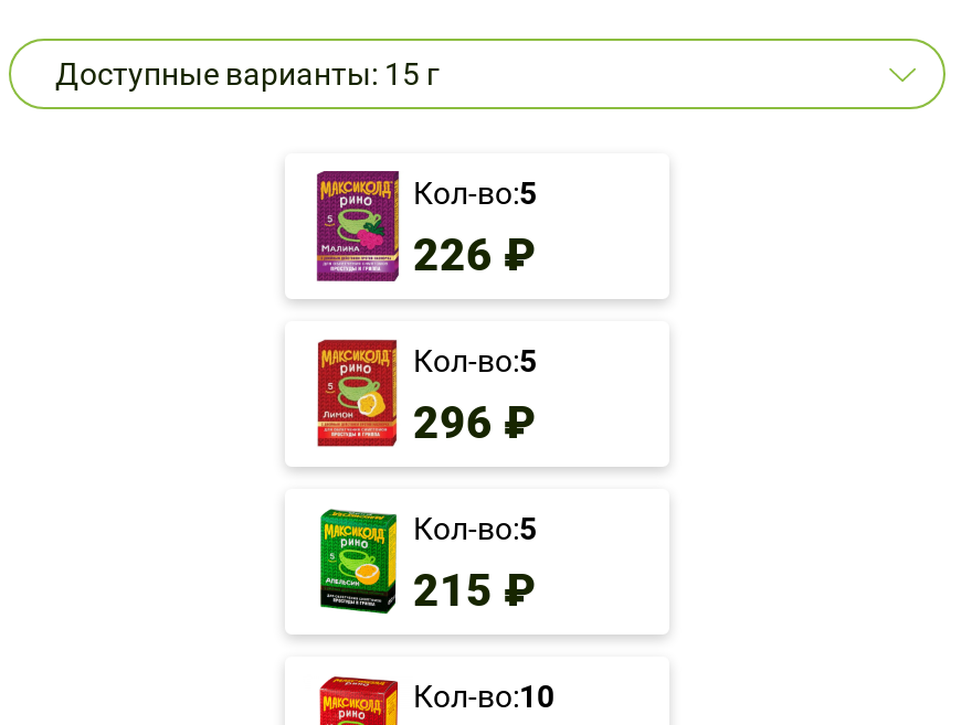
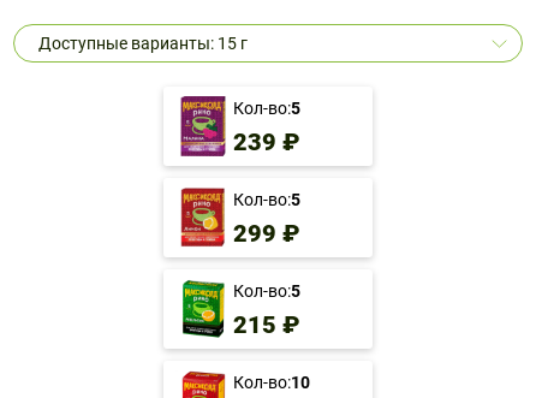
[413,228,537,281] 226 ₽ -> [233,127,300,156] 239 ₽
[413,396,537,449] 296 ₽ -> [233,219,300,248] 299 ₽

